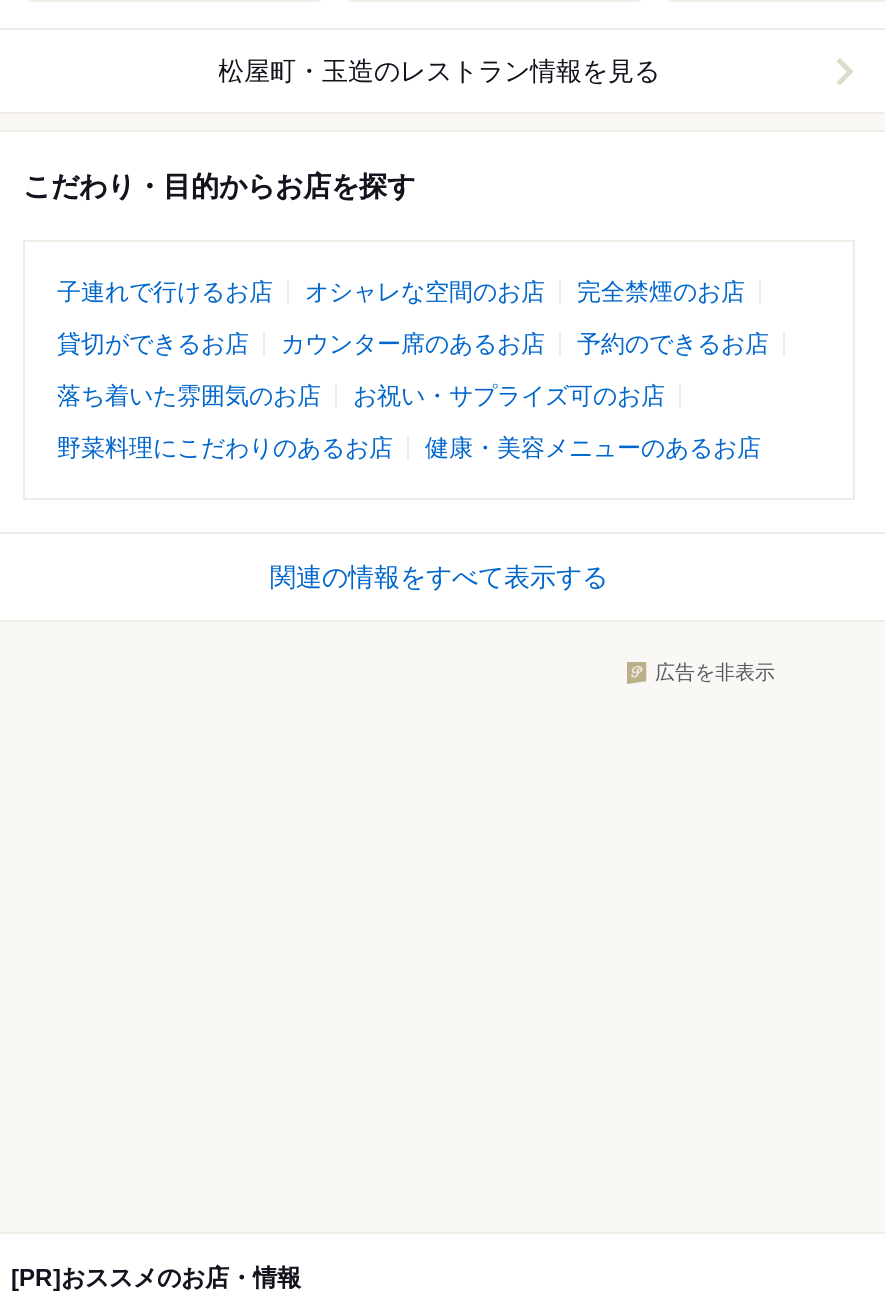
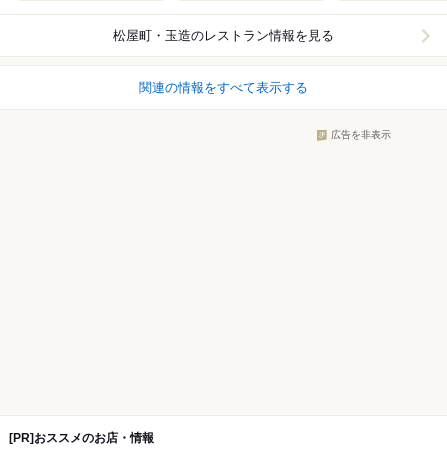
[23,171,769,463] こだわり・目的からお店を探す | 子連れで行けるお店 | オシャレな空間のお店 | 完全禁煙のお店 | 貸切ができるお店 | カウンター席のあるお店 | 予約のできるお店 | 落ち着いた雰囲気のお店 | お祝い・サプライズ可のお店 | 野菜料理にこだわりのあるお店 | 健康・美容メニューのあるお店 -> none

